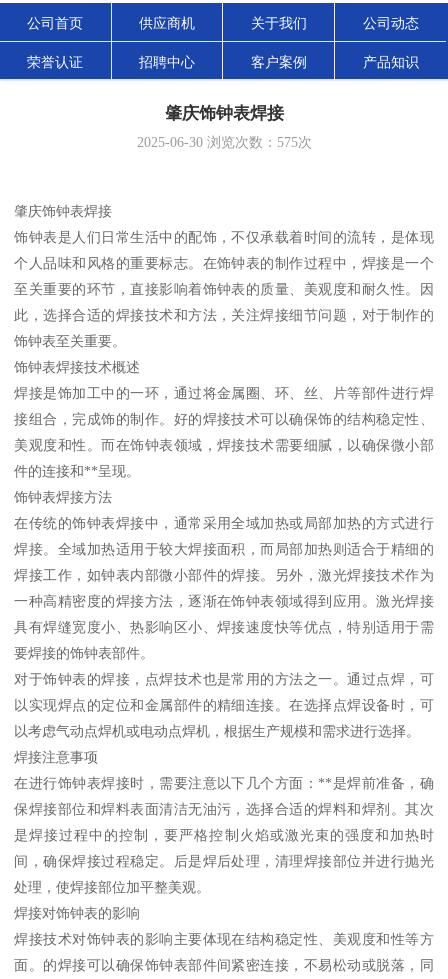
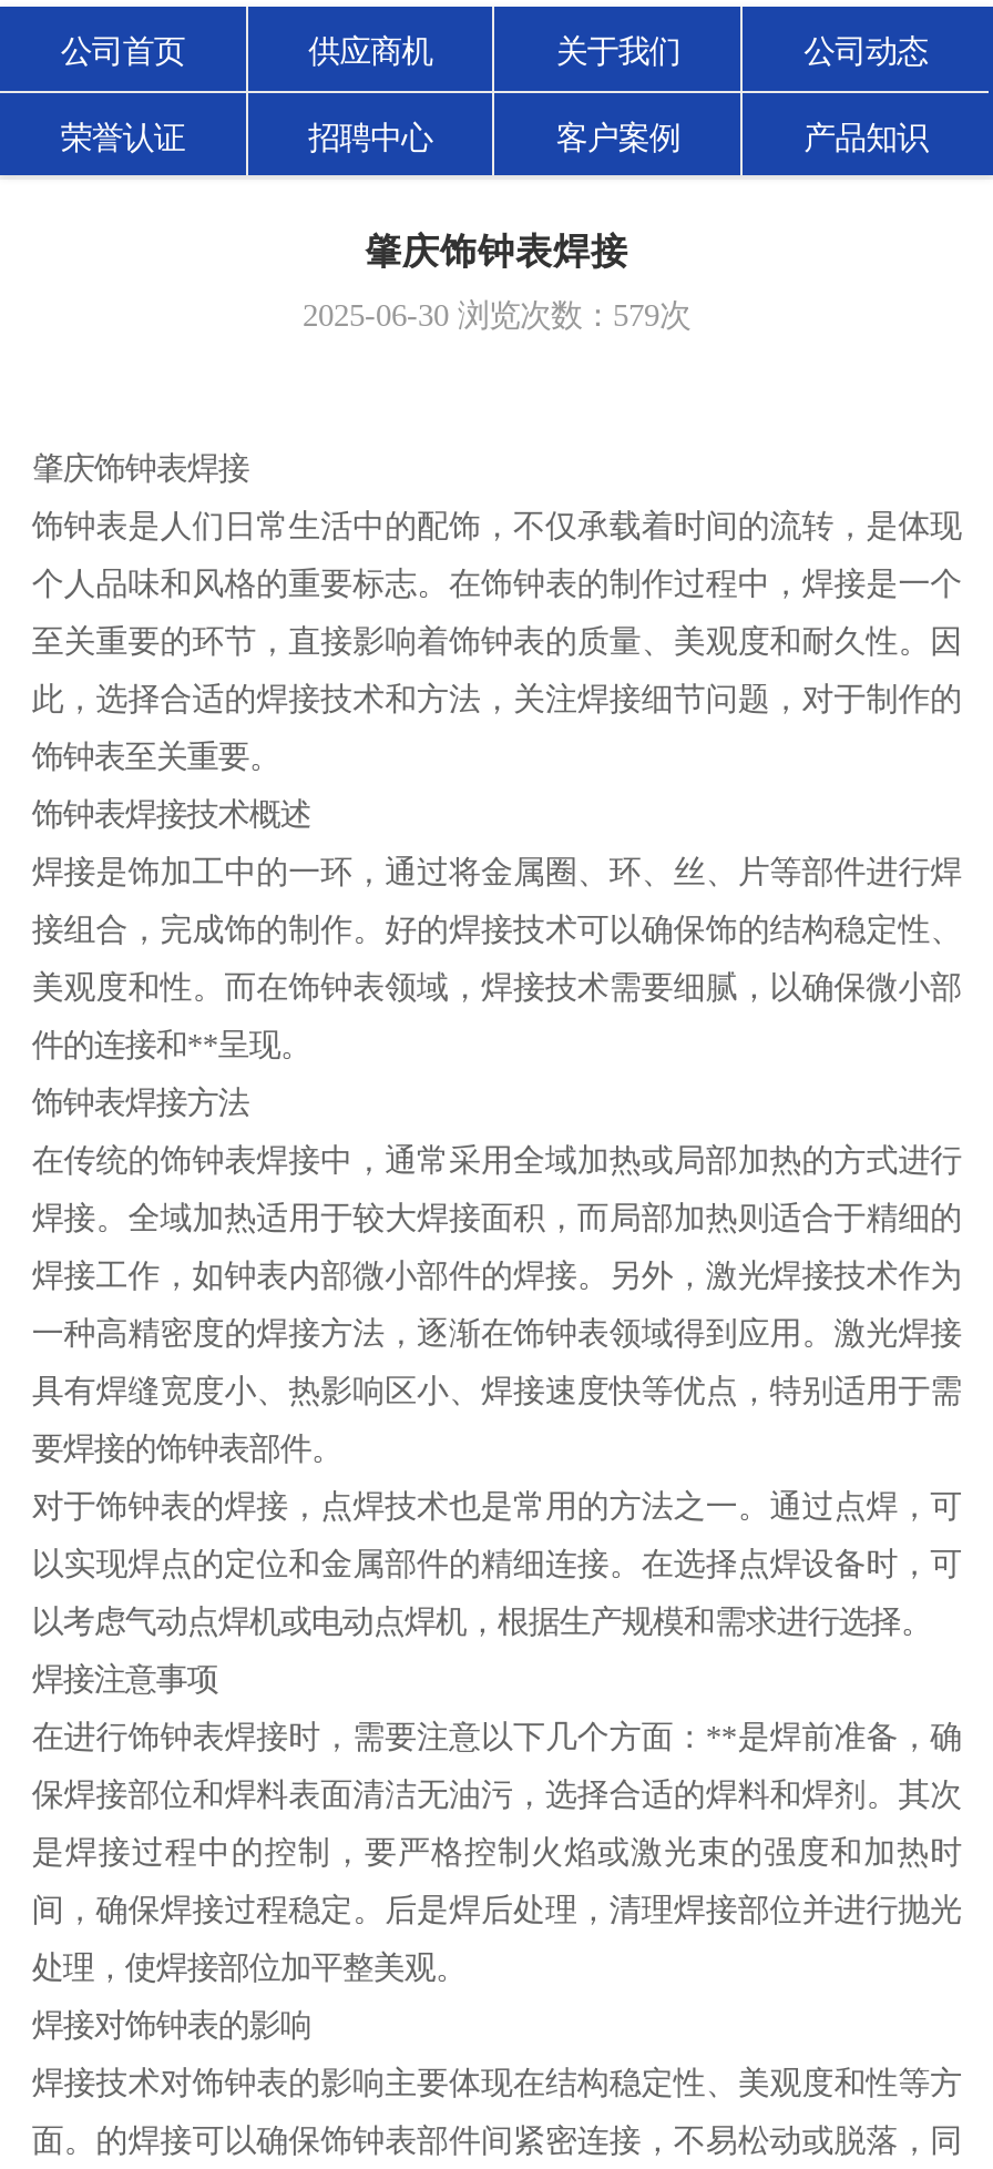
[136,134,311,150] 2025-06-30浏览次数：575次 -> [303,298,690,334] 2025-06-30浏览次数：579次

